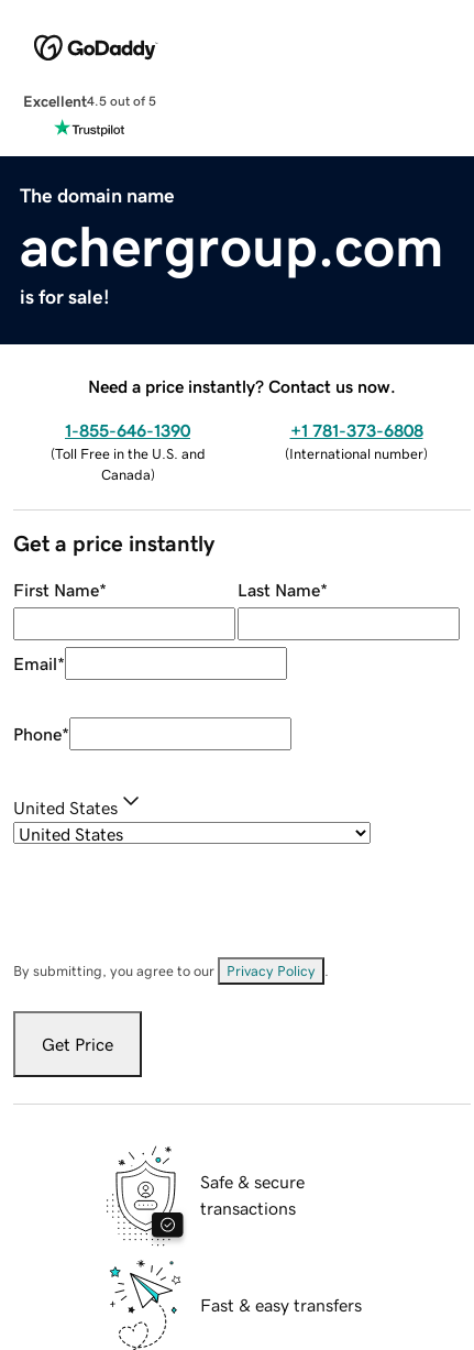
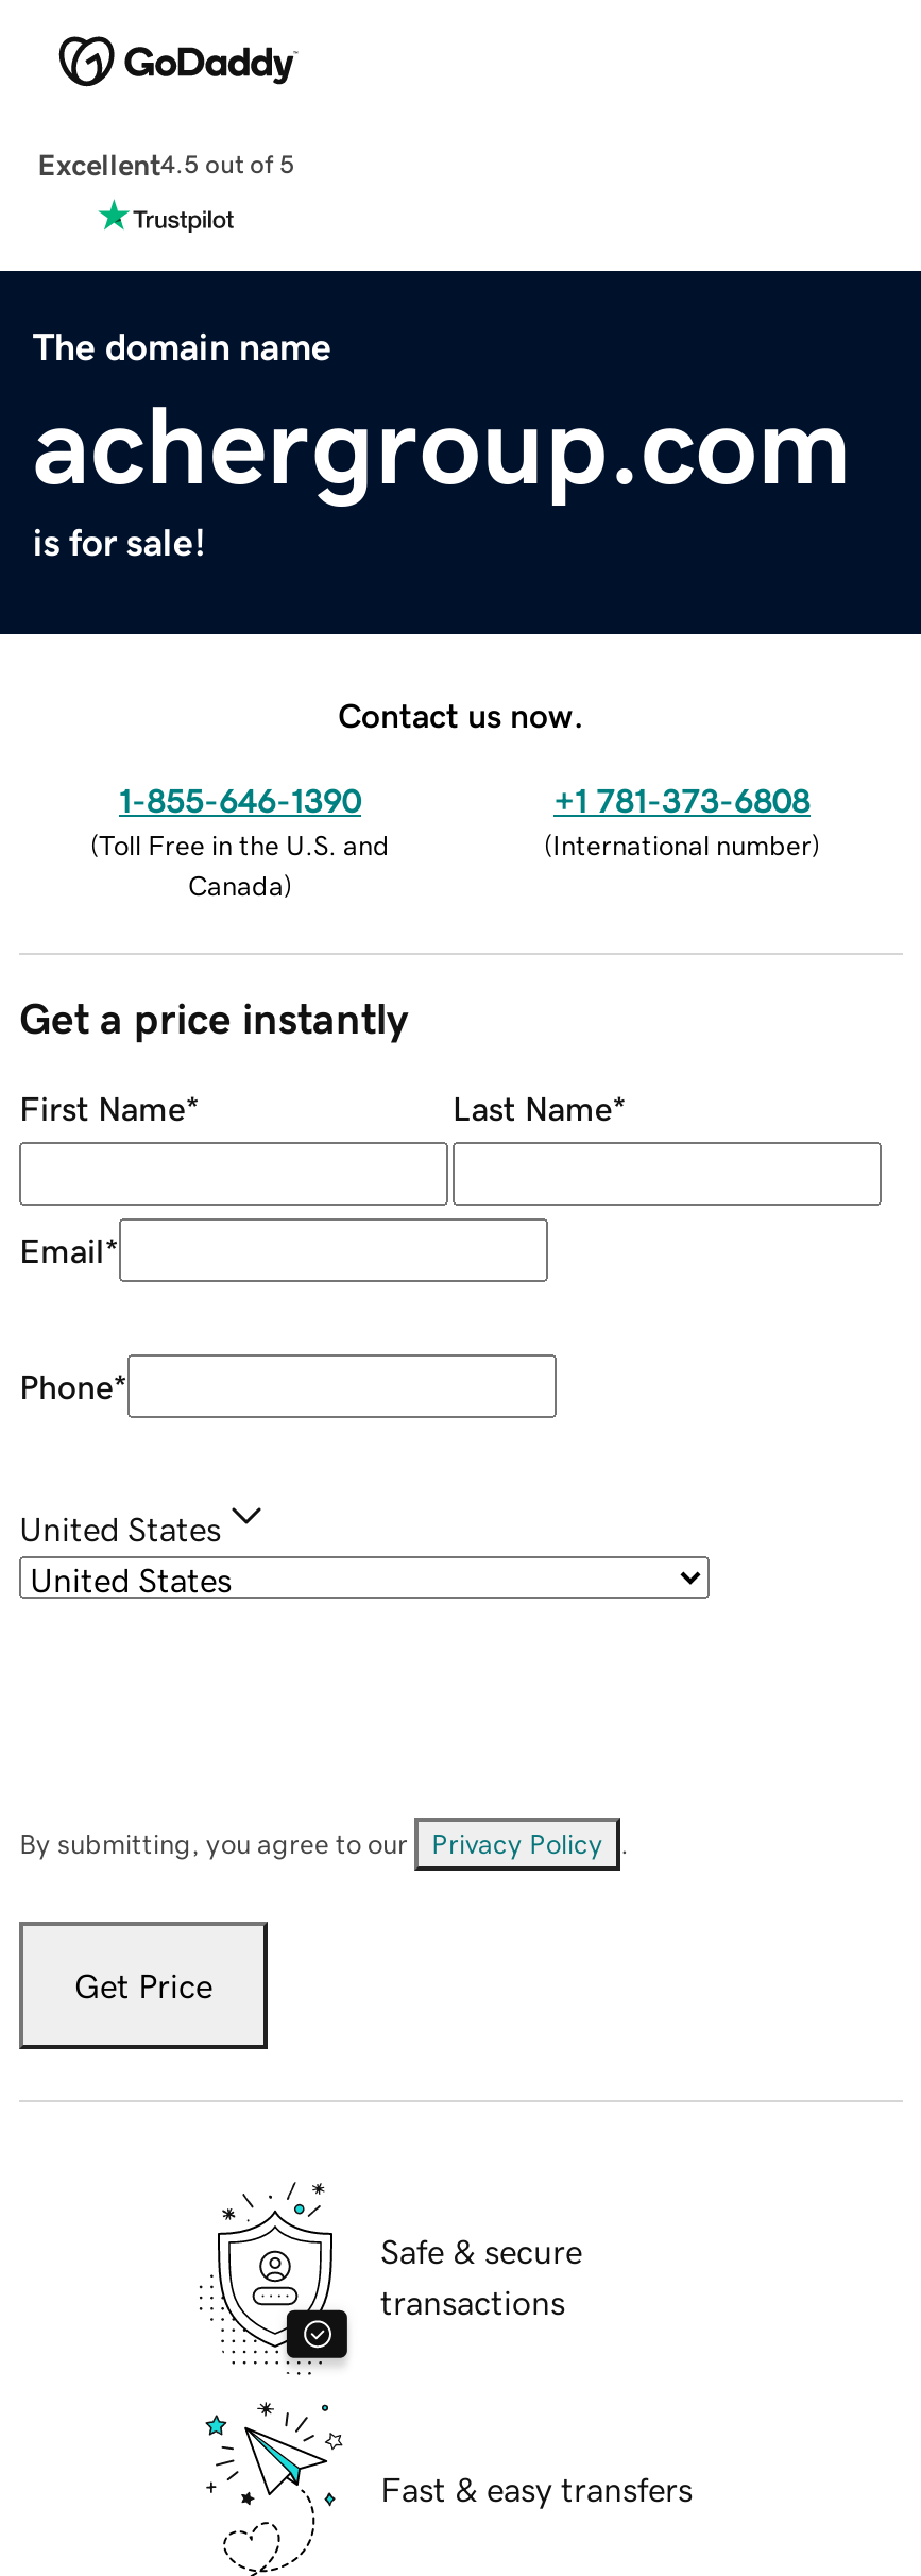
[88,377,396,395] Need a price instantly? Contact us now. -> [338,697,584,731] Contact us now.

